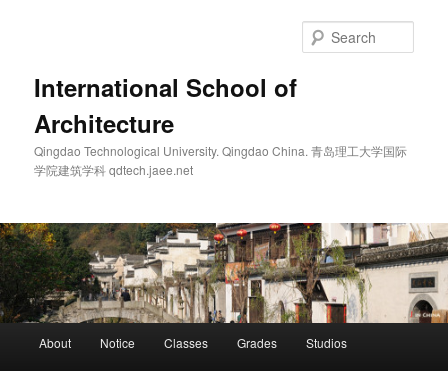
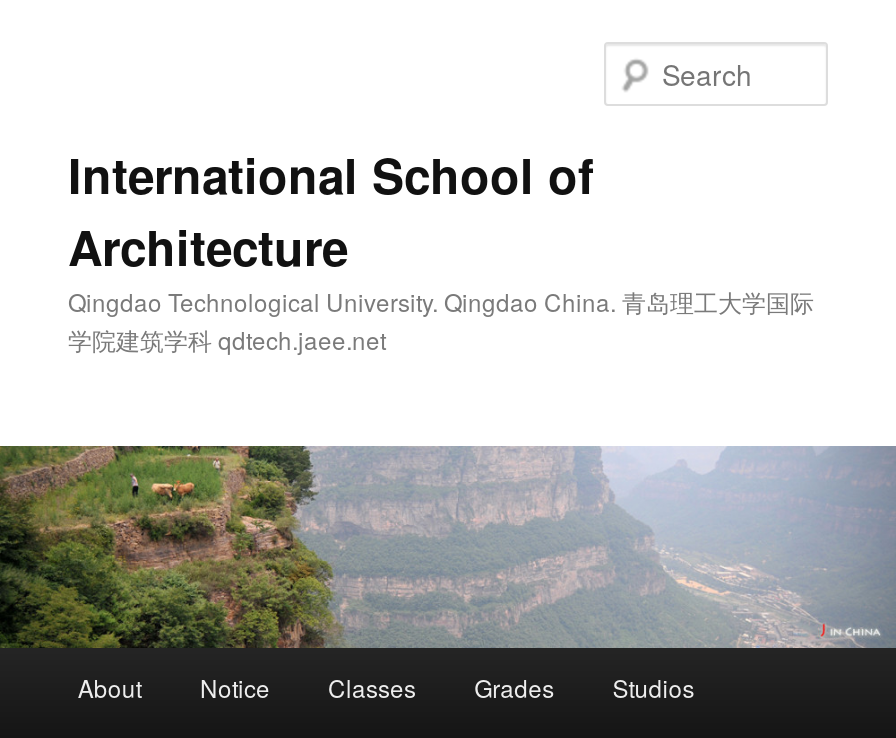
[3,222,445,324] [image] -> [6,444,890,650] [image]

